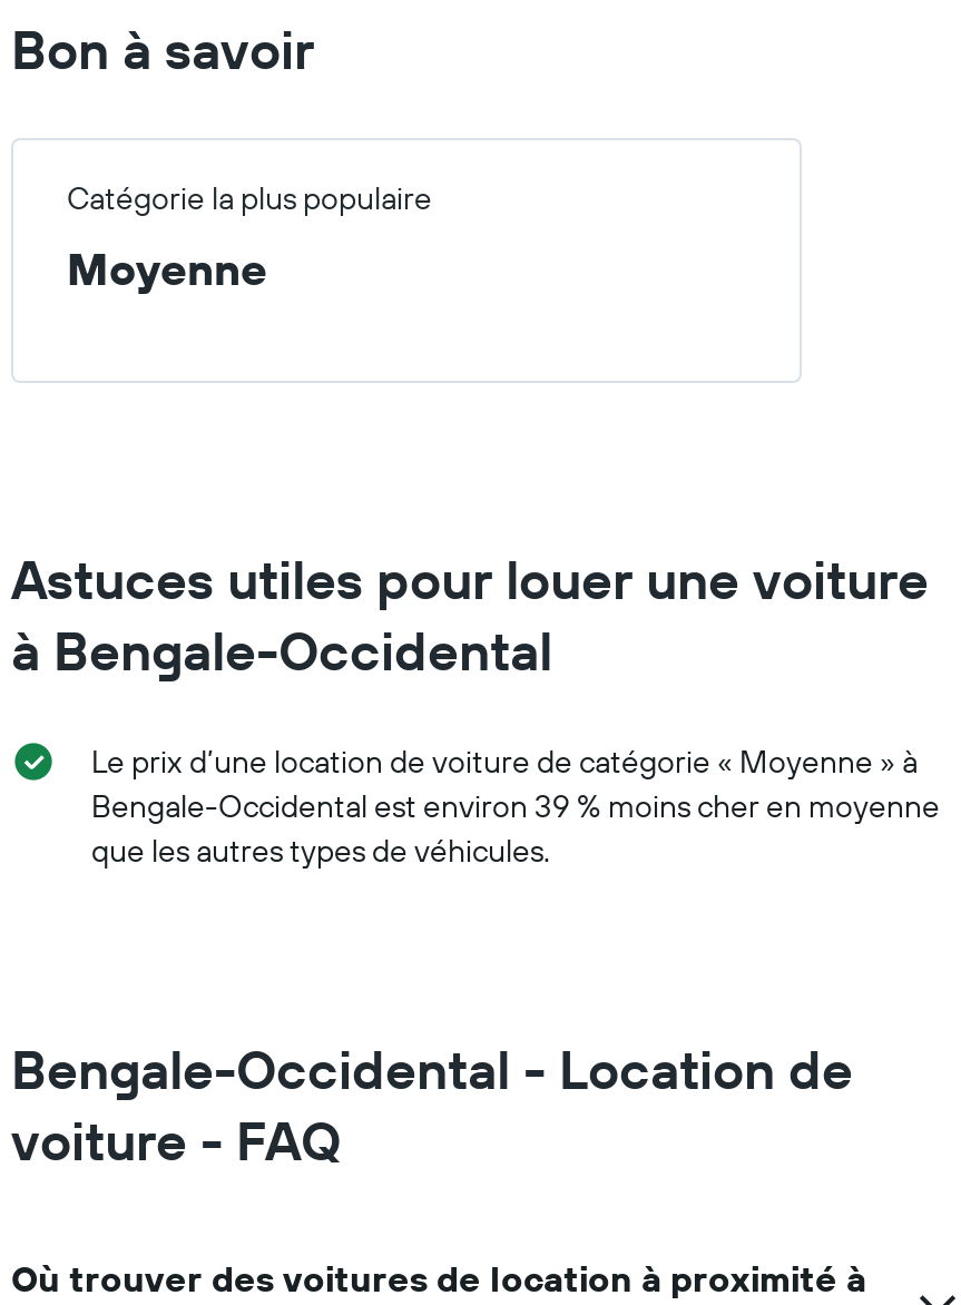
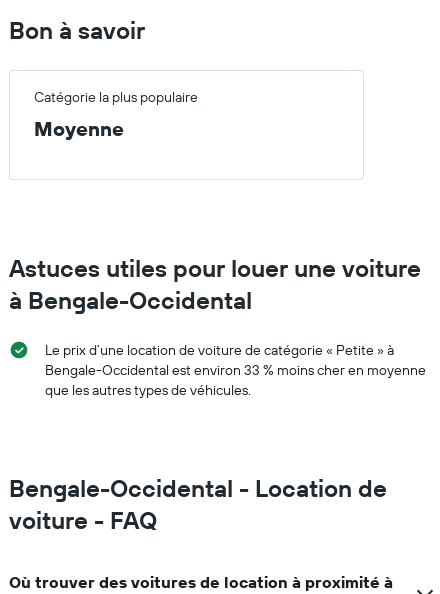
[91,741,918,781] Le prix d’une location de voiture de catégorie « Moyenne » à -> [45,341,394,359] Le prix d’une location de voiture de catégorie « Petite » à
[91,785,940,826] Bengale-Occidental est environ 39 % moins cher en moyenne -> [45,361,426,379] Bengale-Occidental est environ 33 % moins cher en moyenne

